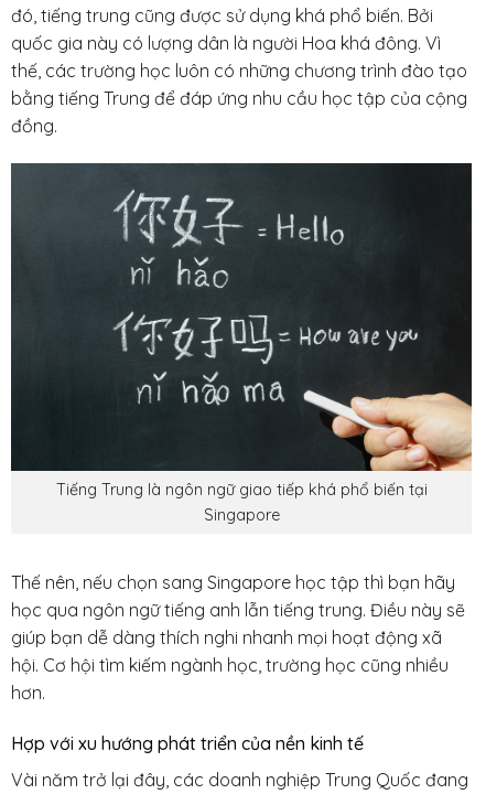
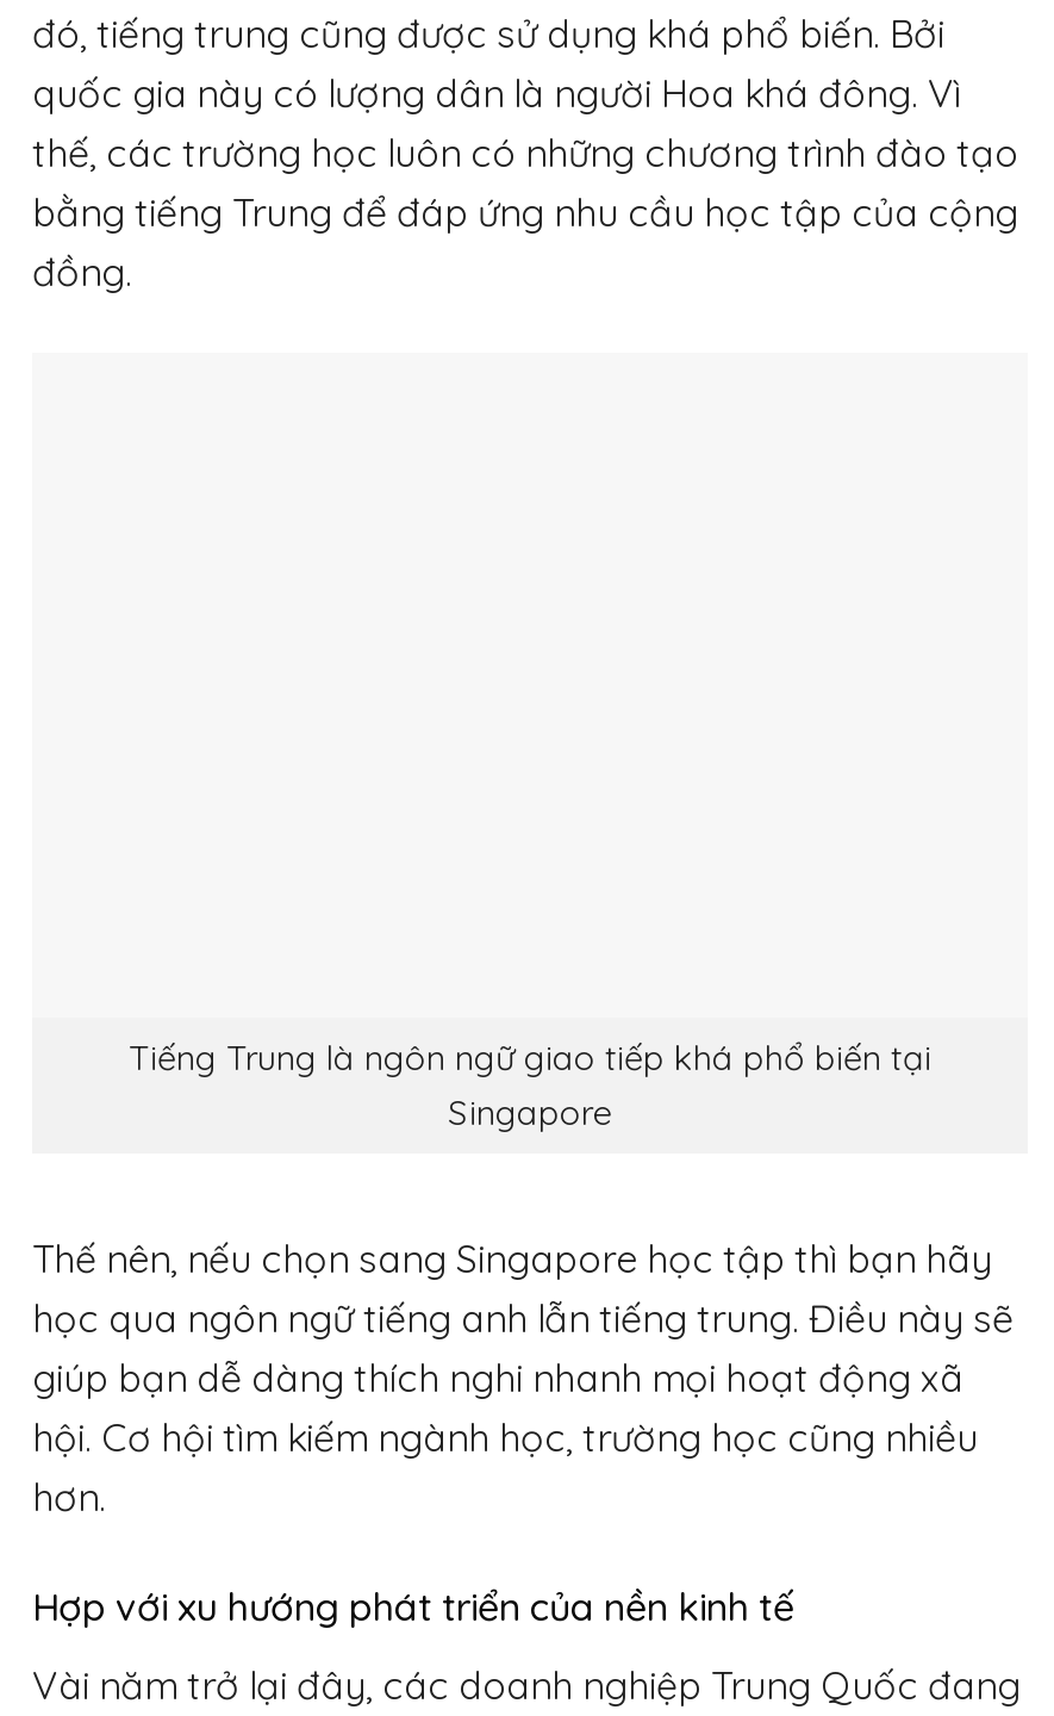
[10,162,473,472] [image] -> none

